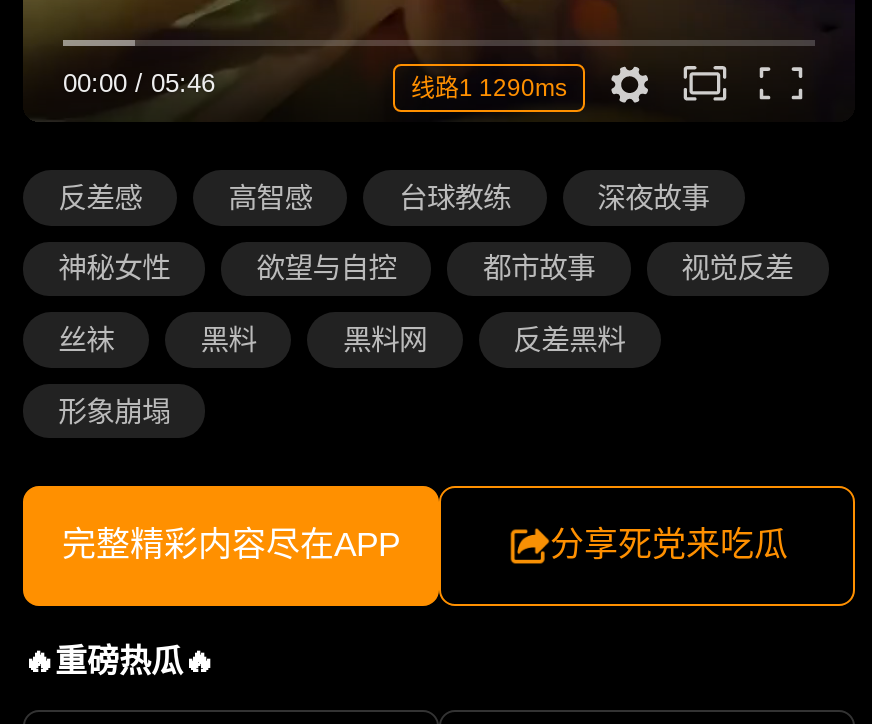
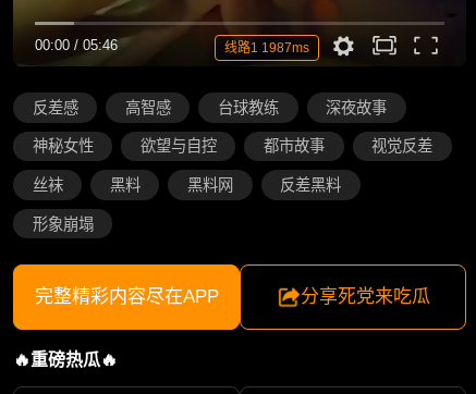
[411,74,567,102] 线路1 1290ms -> [224,40,309,55] 线路1 1987ms

